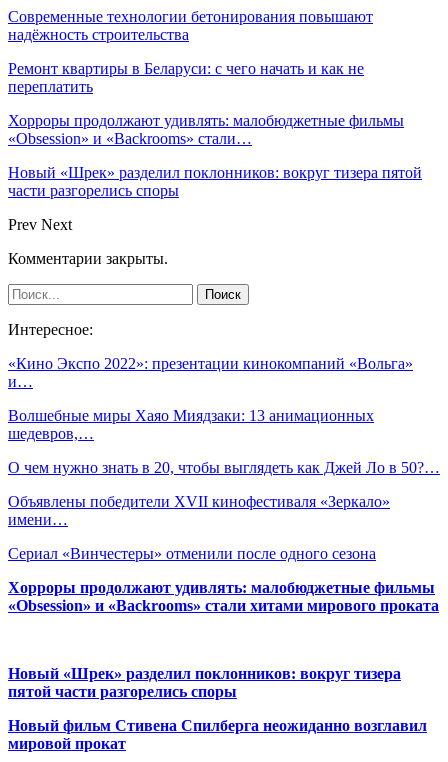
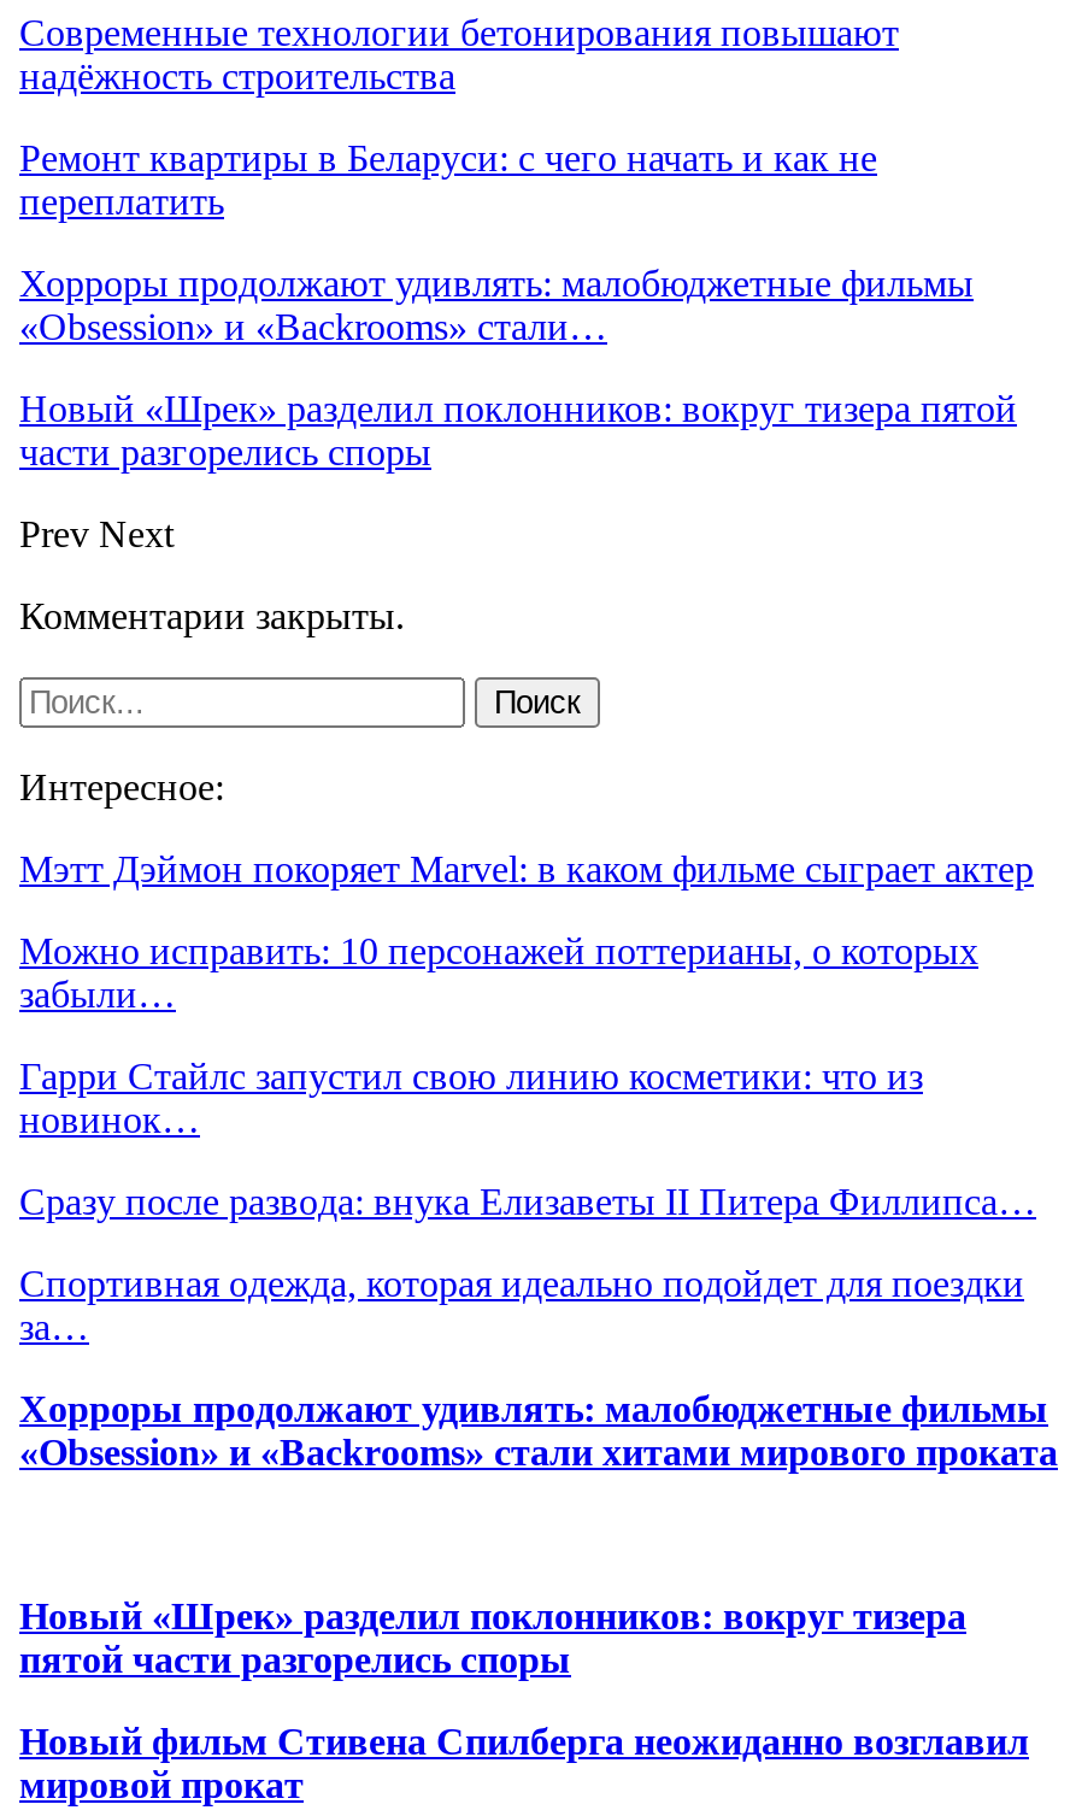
[8,355,413,390] «Кино Экспо 2022»: презентации кинокомпаний «Вольга» | и… -> [19,849,1034,890] Мэтт Дэймон покоряет Marvel: в каком фильме сыграет актер
[8,407,374,442] Волшебные миры Хаяо Миядзаки: 13 анимационных | шедевров,… -> [19,931,978,1016] Можно исправить: 10 персонажей поттерианы, о которых | забыли…
[8,459,440,476] О чем нужно знать в 20, чтобы выглядеть как Джей Ло в 50?… -> [19,1057,923,1141] Гарри Стайлс запустил свою линию косметики: что из | новинок…
[8,493,390,528] Объявлены победители XVII кинофестиваля «Зеркало» | имени… -> [19,1182,1036,1223] Сразу после развода: внука Елизаветы II Питера Филлипса…
[8,545,376,562] Сериал «Винчестеры» отменили после одного сезона -> [19,1264,1024,1348] Спортивная одежда, которая идеально подойдет для поездки | за…

